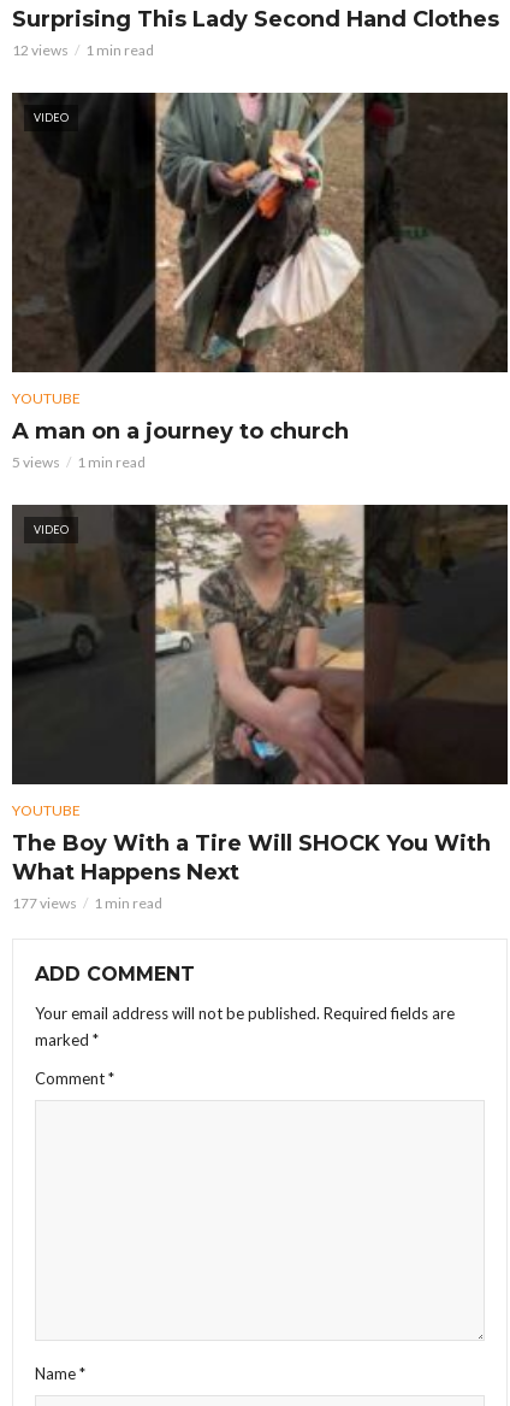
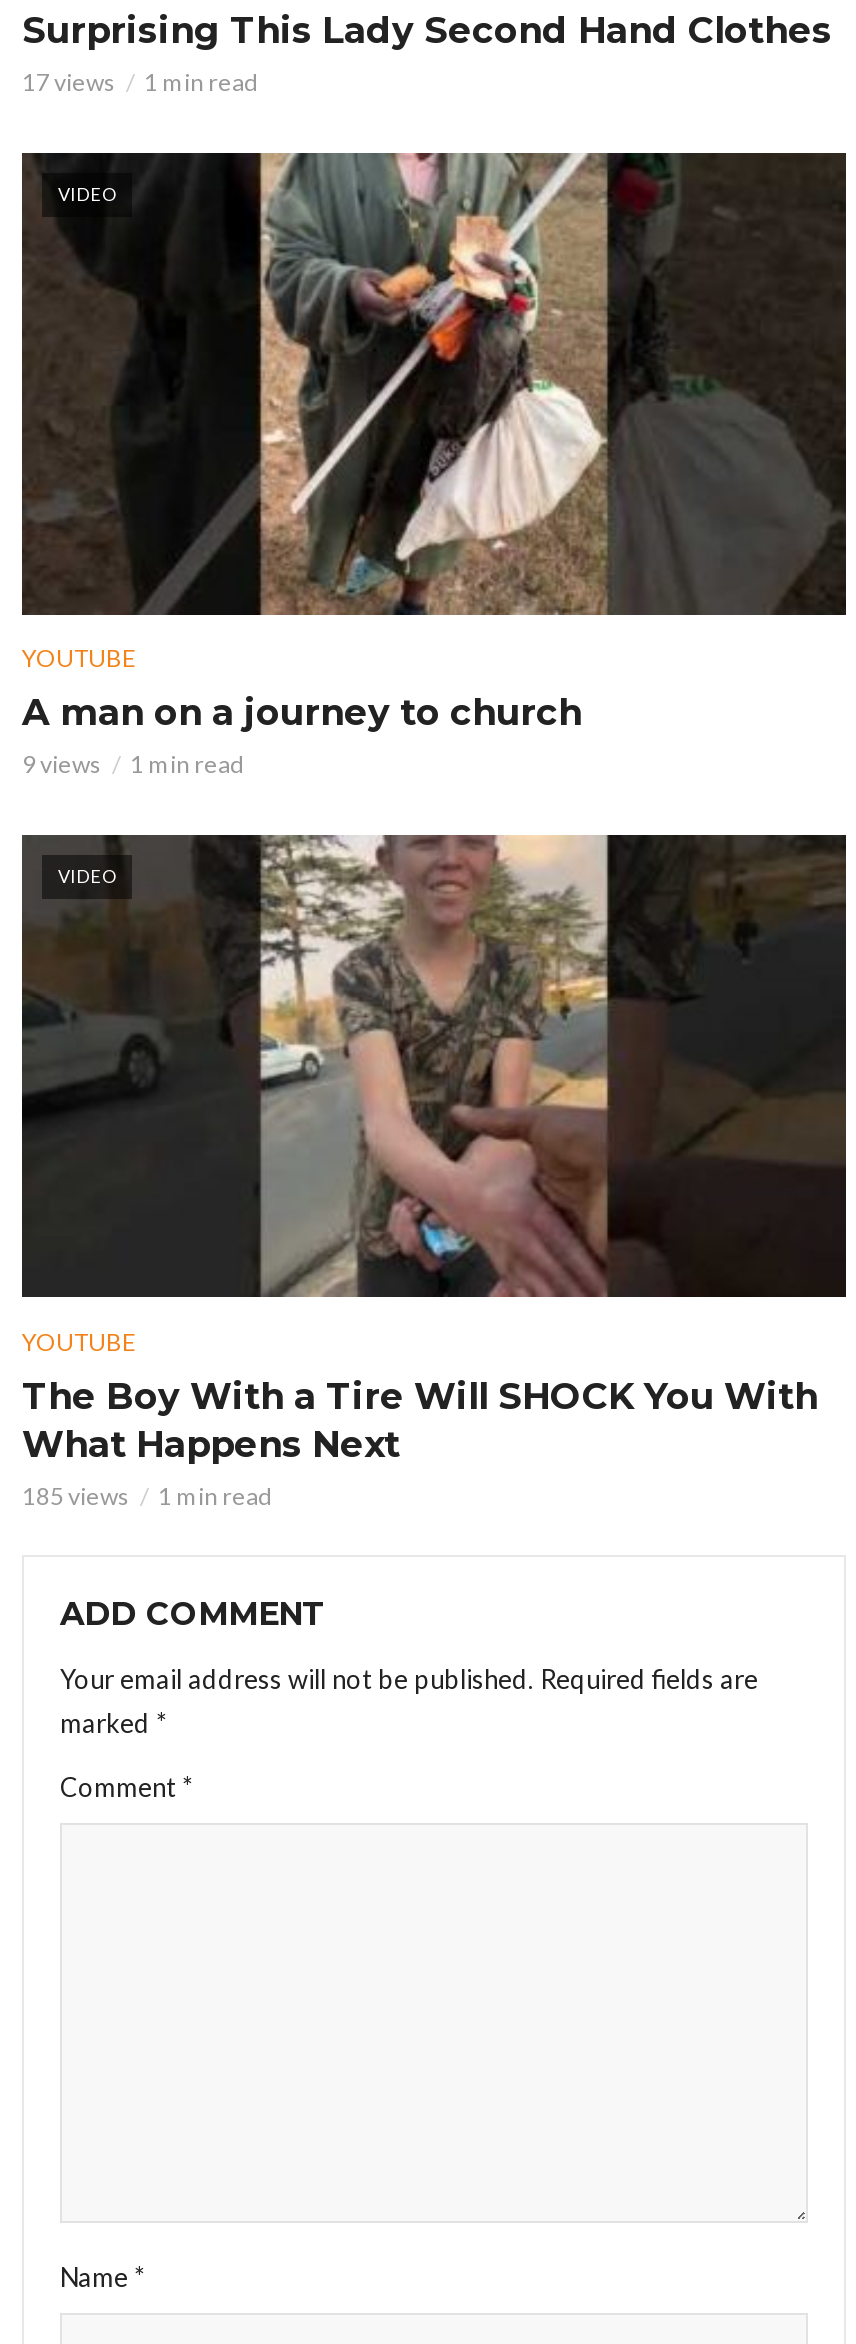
[12,41,154,59] 12 views 1 min read -> [22,67,258,97] 17 views 1 min read
[12,453,146,471] 5 views 1 min read -> [22,749,244,779] 9 views 1 min read
[12,894,162,912] 177 views 1 min read -> [22,1480,272,1510] 185 views 1 min read

